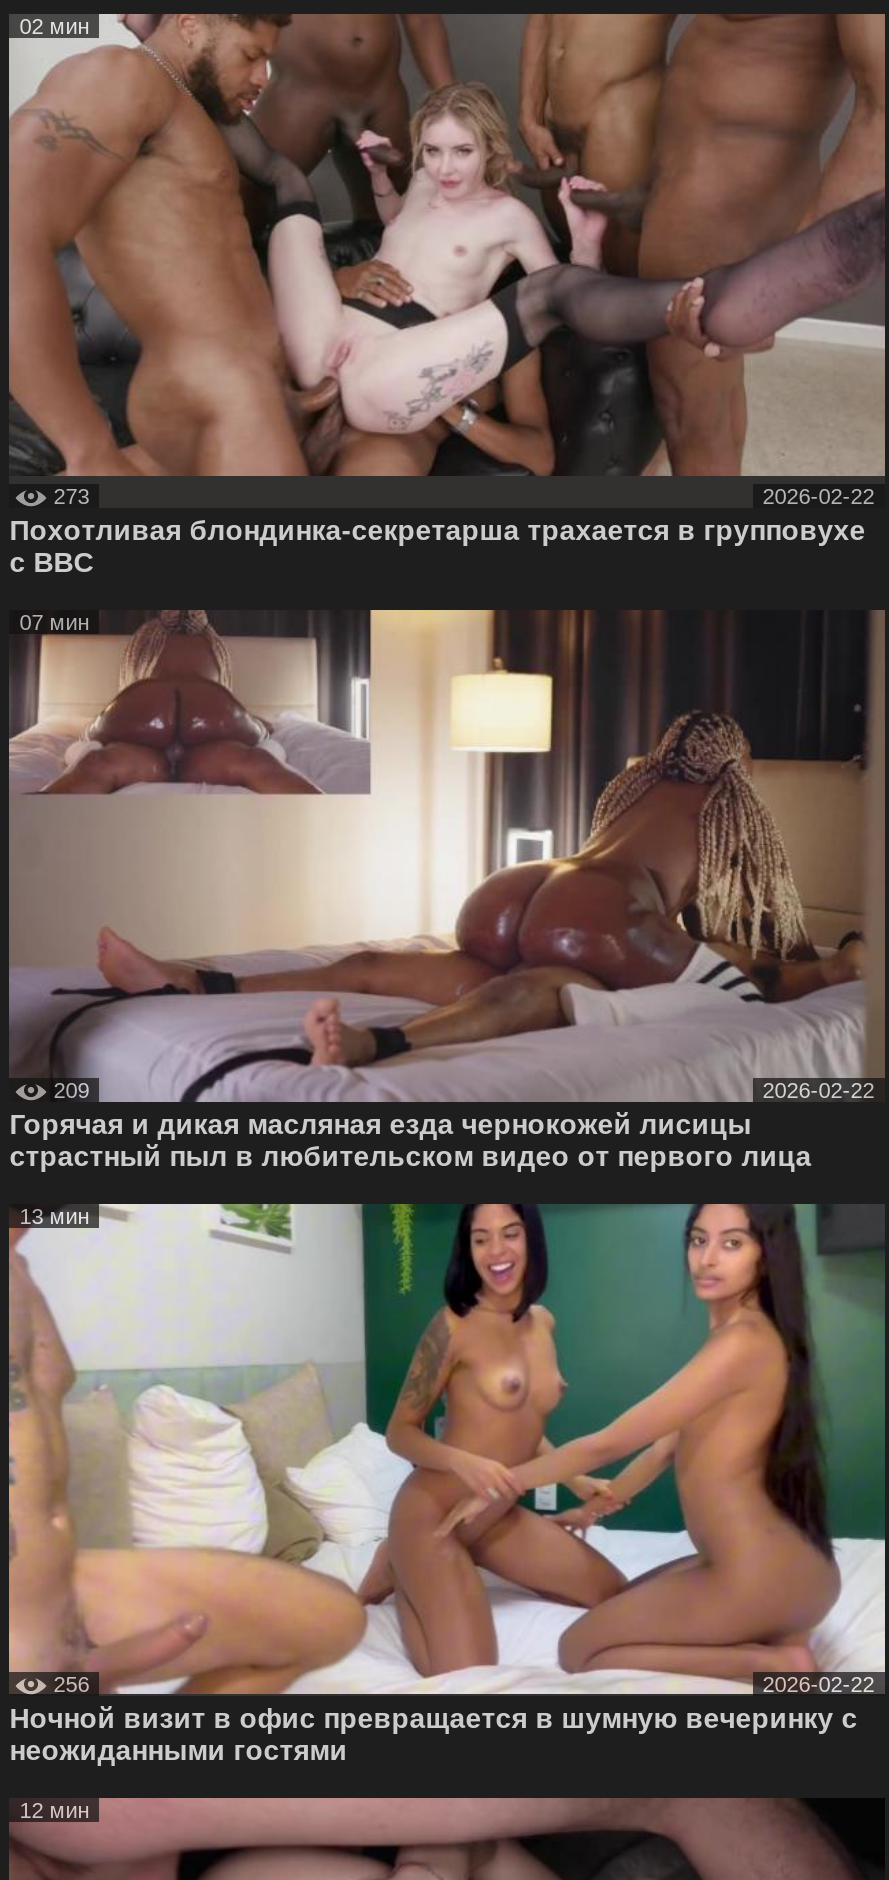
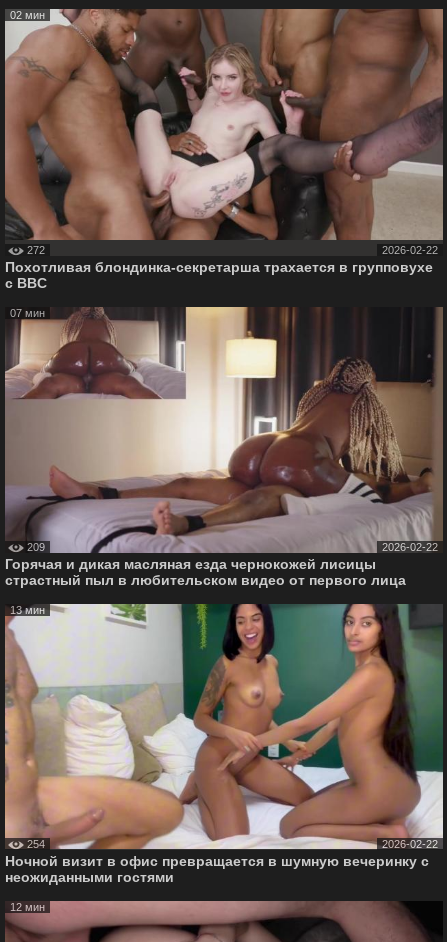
[53,483,89,507] 273 -> [27,243,45,255] 272
[53,1671,89,1695] 256 -> [27,838,45,850] 254

